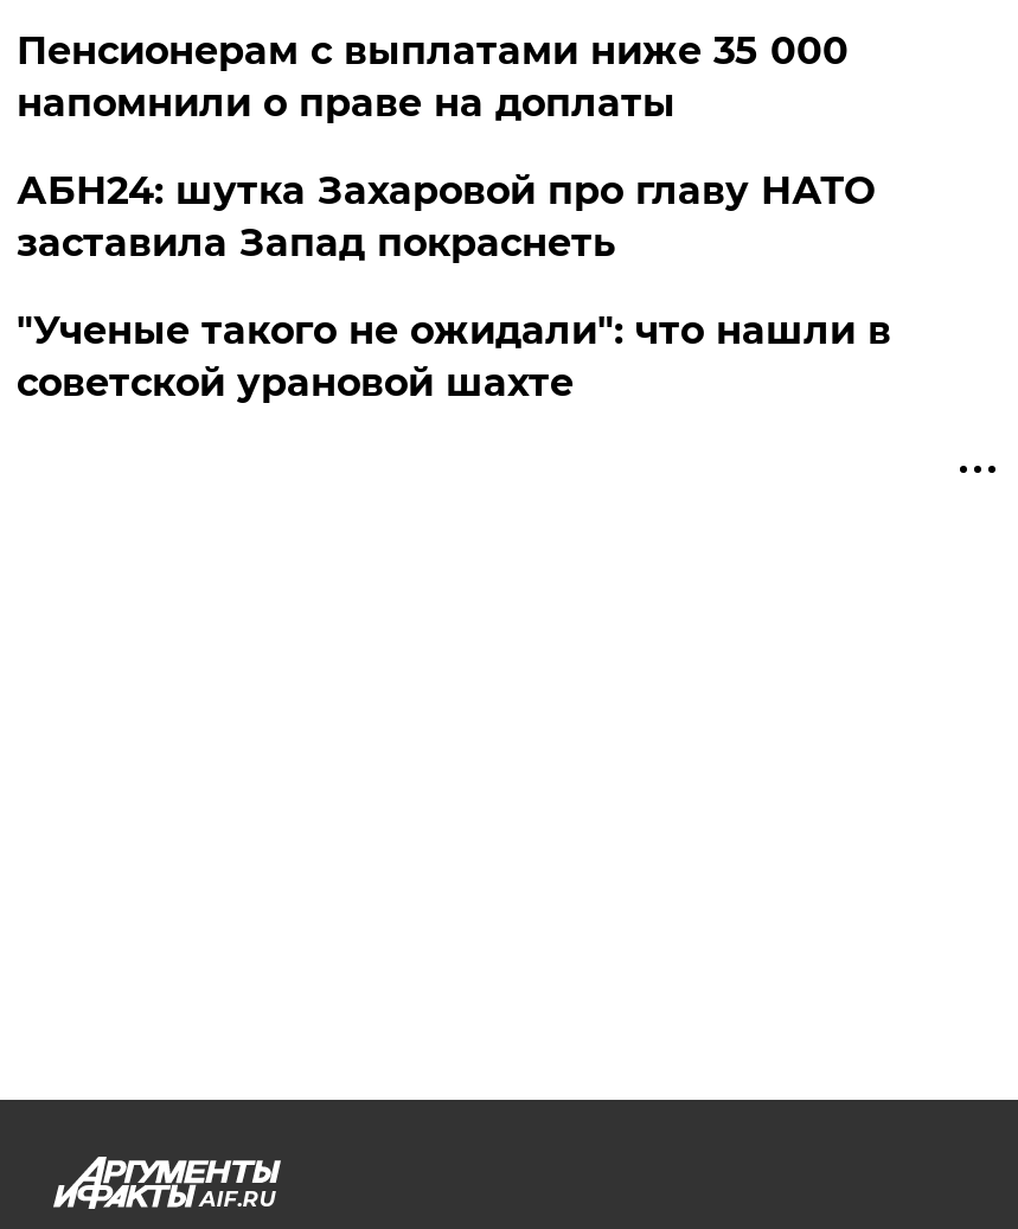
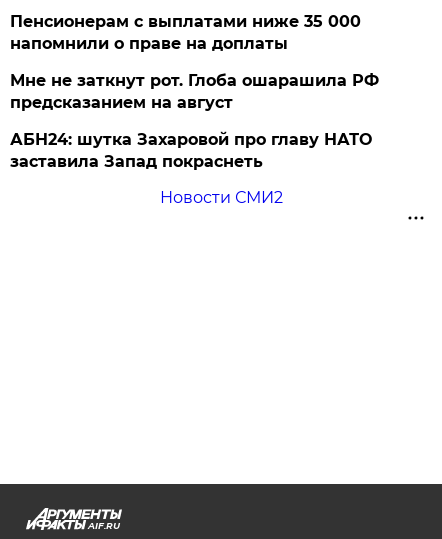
none -> [10,71,379,112] Мне не заткнут рот. Глоба ошарашила РФ | предсказанием на август
moved [16,168,874,265] -> [10,130,372,171]: АБН24: шутка Захаровой про главу НАТО | заставила Запад покраснеть
[16,308,891,405] "Ученые такого не ожидали": что нашли в | советской урановой шахте -> [160,188,283,207] Новости СМИ2

